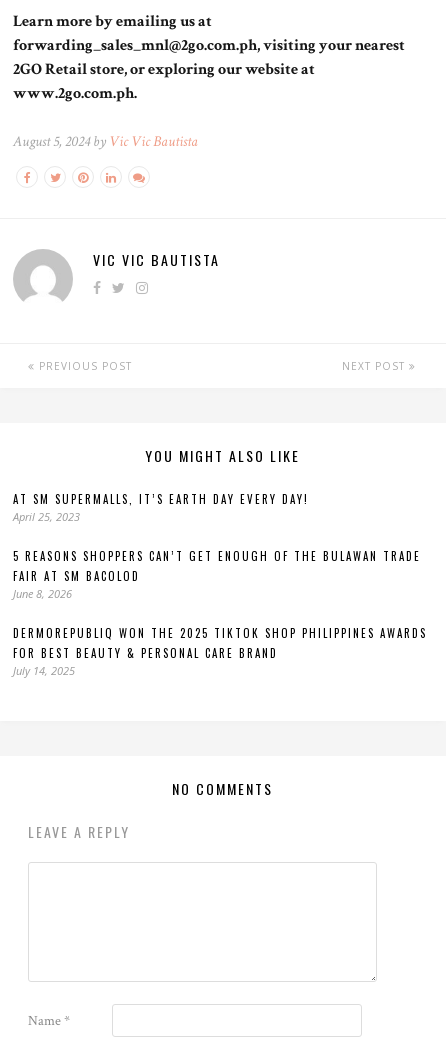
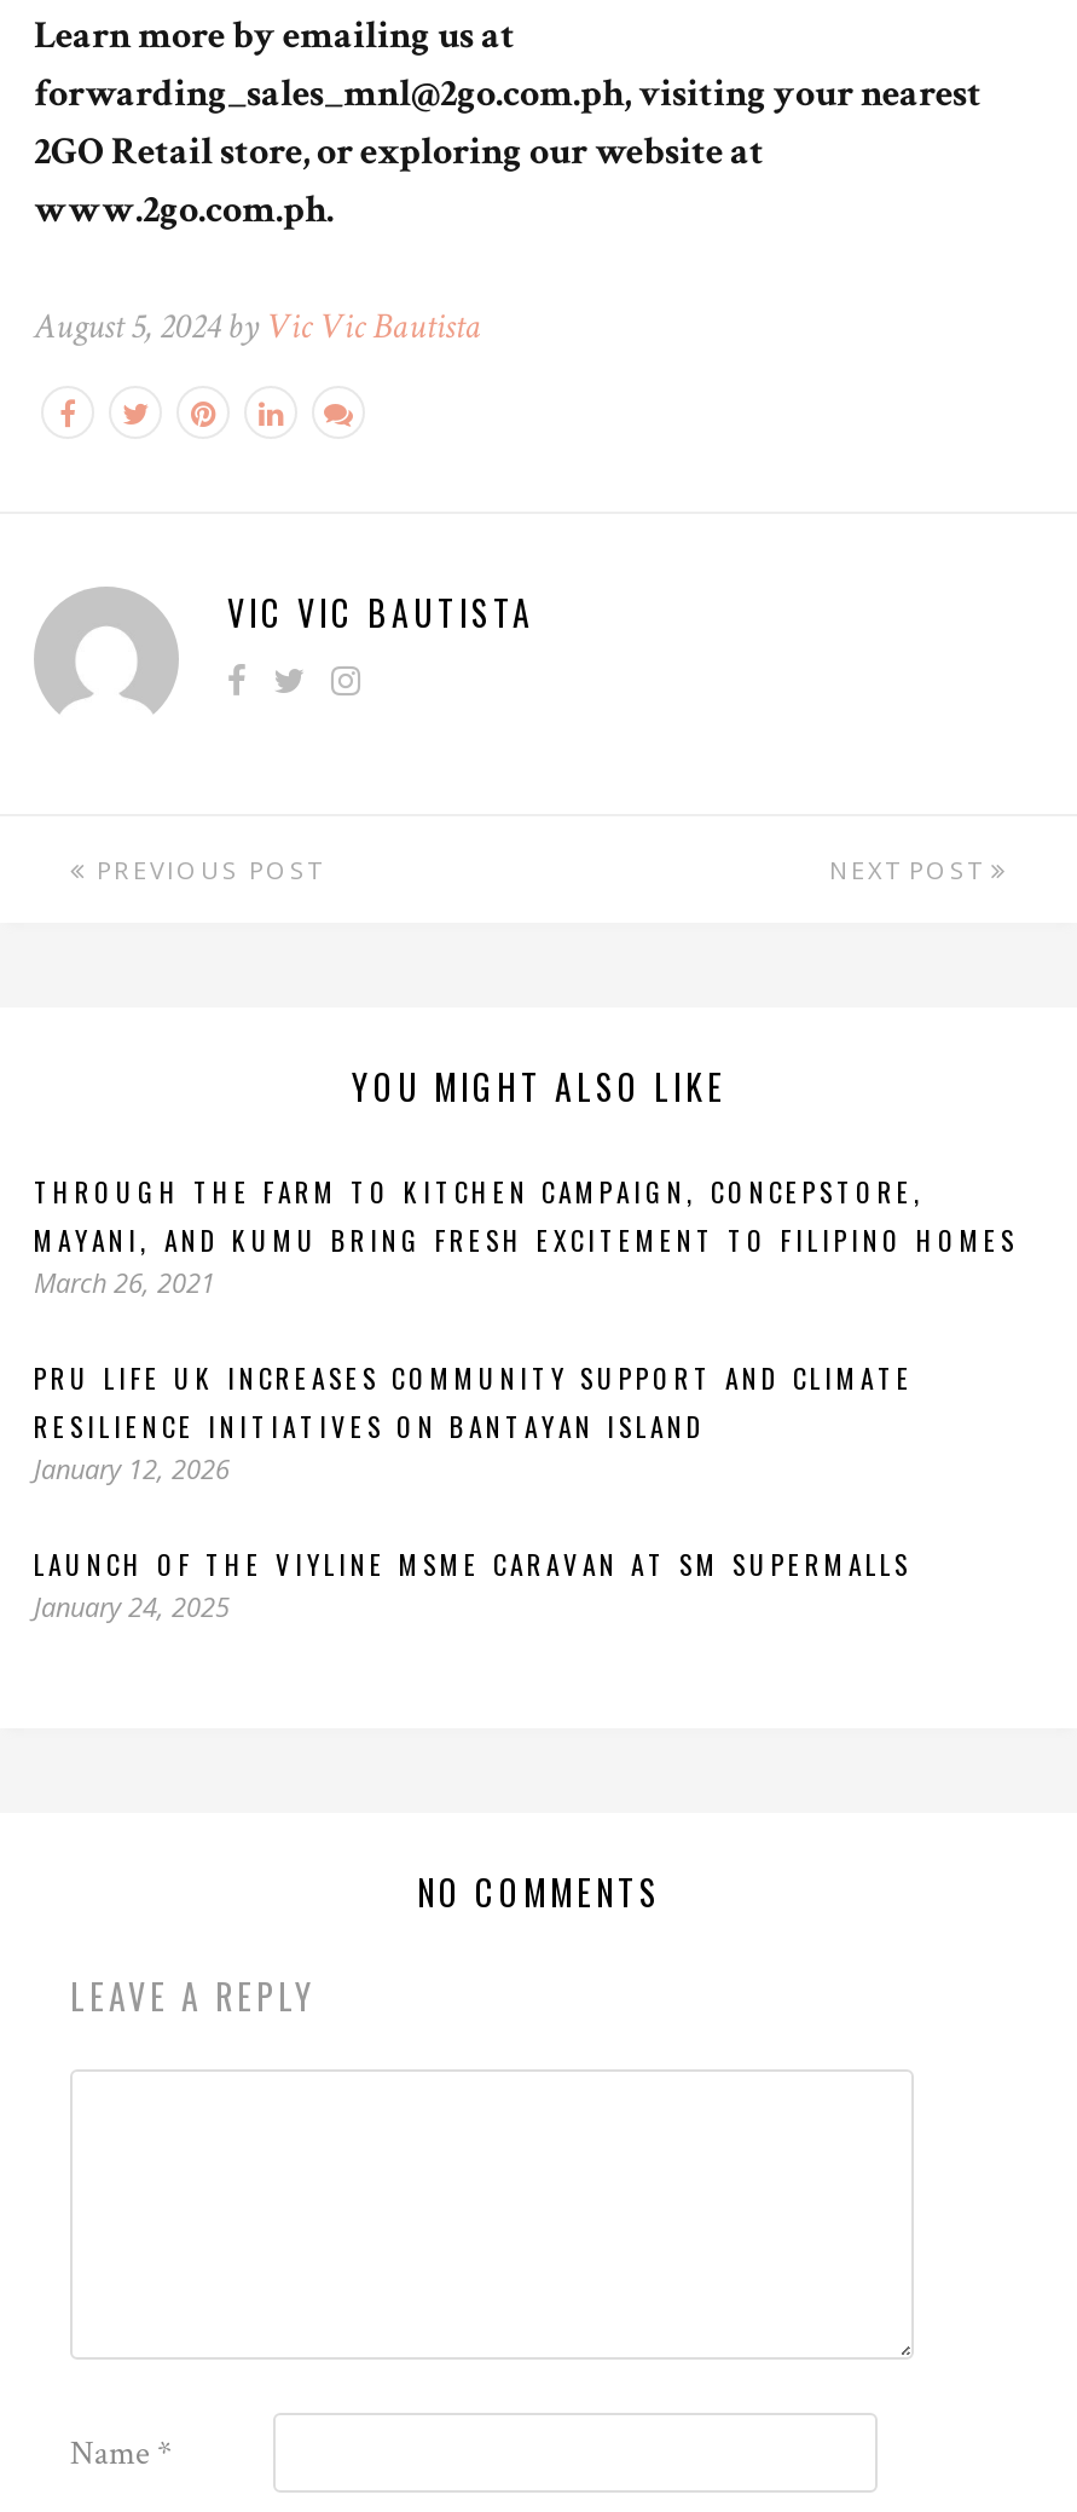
[13,491,309,524] AT SM SUPERMALLS, IT’S EARTH DAY EVERY DAY! | April 25, 2023 -> [34,1172,1018,1300] THROUGH THE FARM TO KITCHEN CAMPAIGN, CONCEPSTORE, | MAYANI, AND KUMU BRING FRESH EXCITEMENT TO FILIPINO HOMES | March 26, 2021
[13,548,421,601] 5 REASONS SHOPPERS CAN’T GET ENOUGH OF THE BULAWAN TRADE | FAIR AT SM BACOLOD | June 8, 2026 -> [34,1358,914,1486] PRU LIFE UK INCREASES COMMUNITY SUPPORT AND CLIMATE | RESILIENCE INITIATIVES ON BANTAYAN ISLAND | January 12, 2026
[13,625,427,678] DERMOREPUBLIQ WON THE 2025 TIKTOK SHOP PHILIPPINES AWARDS | FOR BEST BEAUTY & PERSONAL CARE BRAND | July 14, 2025 -> [34,1544,911,1624] LAUNCH OF THE VIYLINE MSME CARAVAN AT SM SUPERMALLS | January 24, 2025

